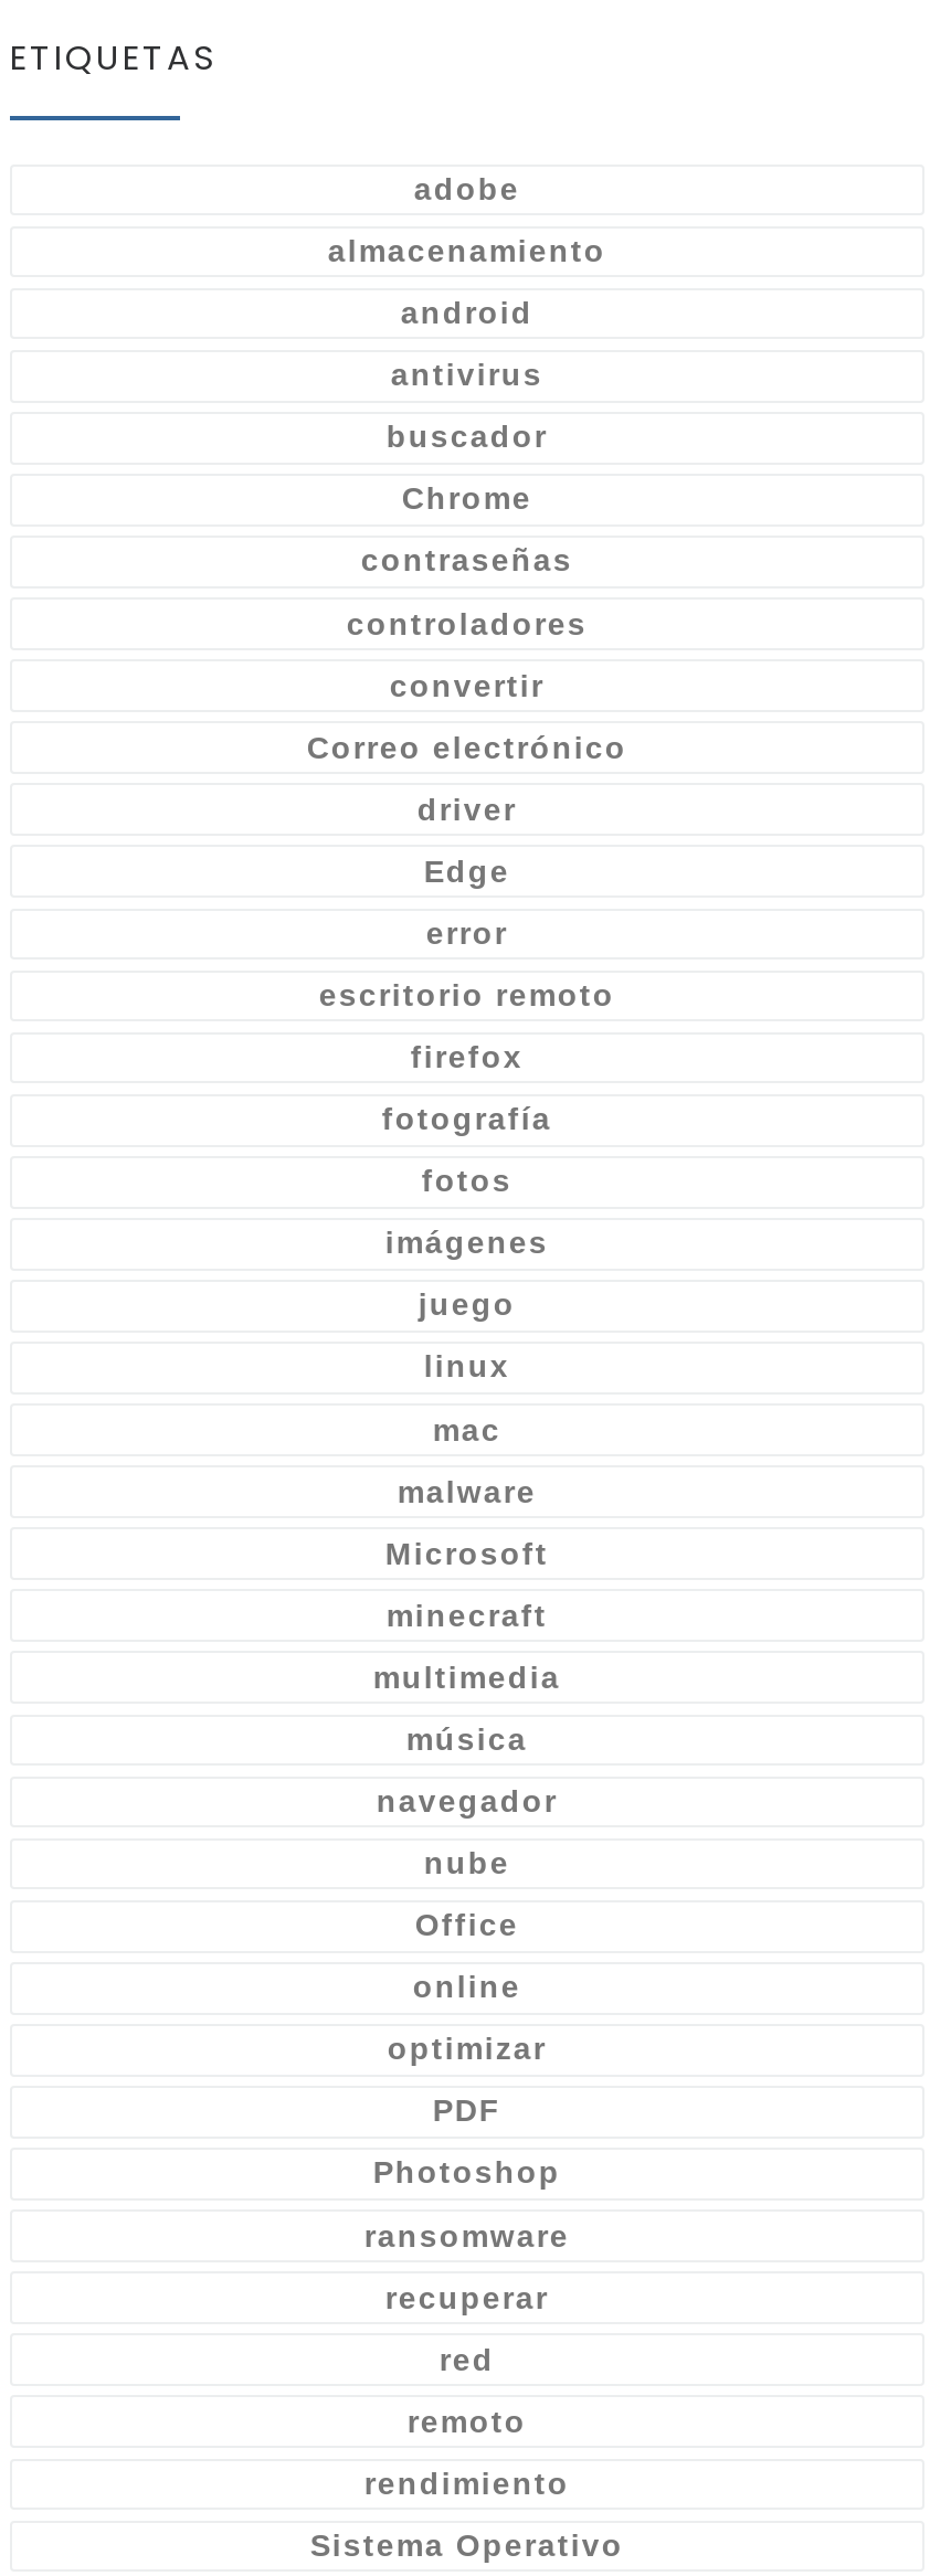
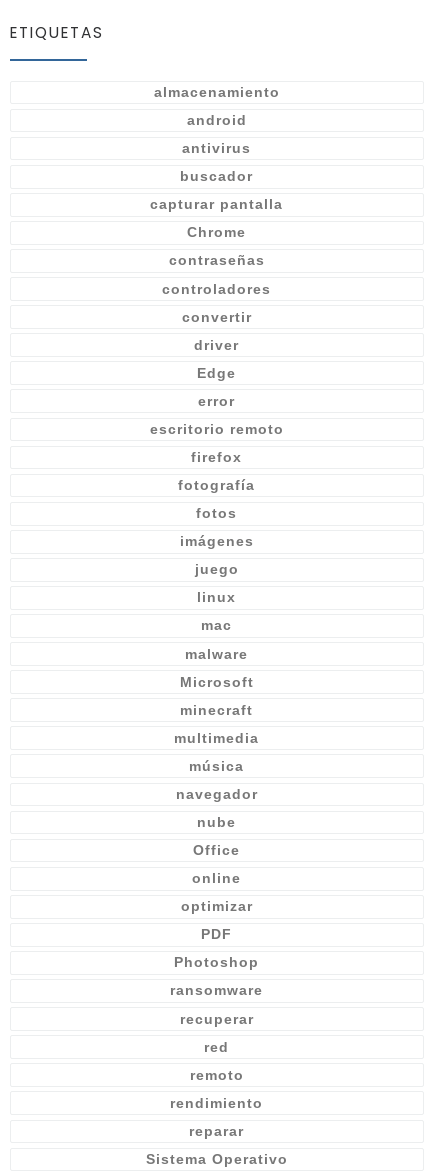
[414,171,520,206] adobe -> none
moved [328,233,606,454] -> [154,84,280,184]: almacenamiento | android | antivirus | buscador
none -> [150,196,283,212] capturar pantalla
[307,729,627,765] Correo electrónico -> none
moved [319,791,615,2501] -> [150,337,284,1111]: driver | Edge | error | ... | remoto | rendimiento
none -> [189,1123,244,1139] reparar

